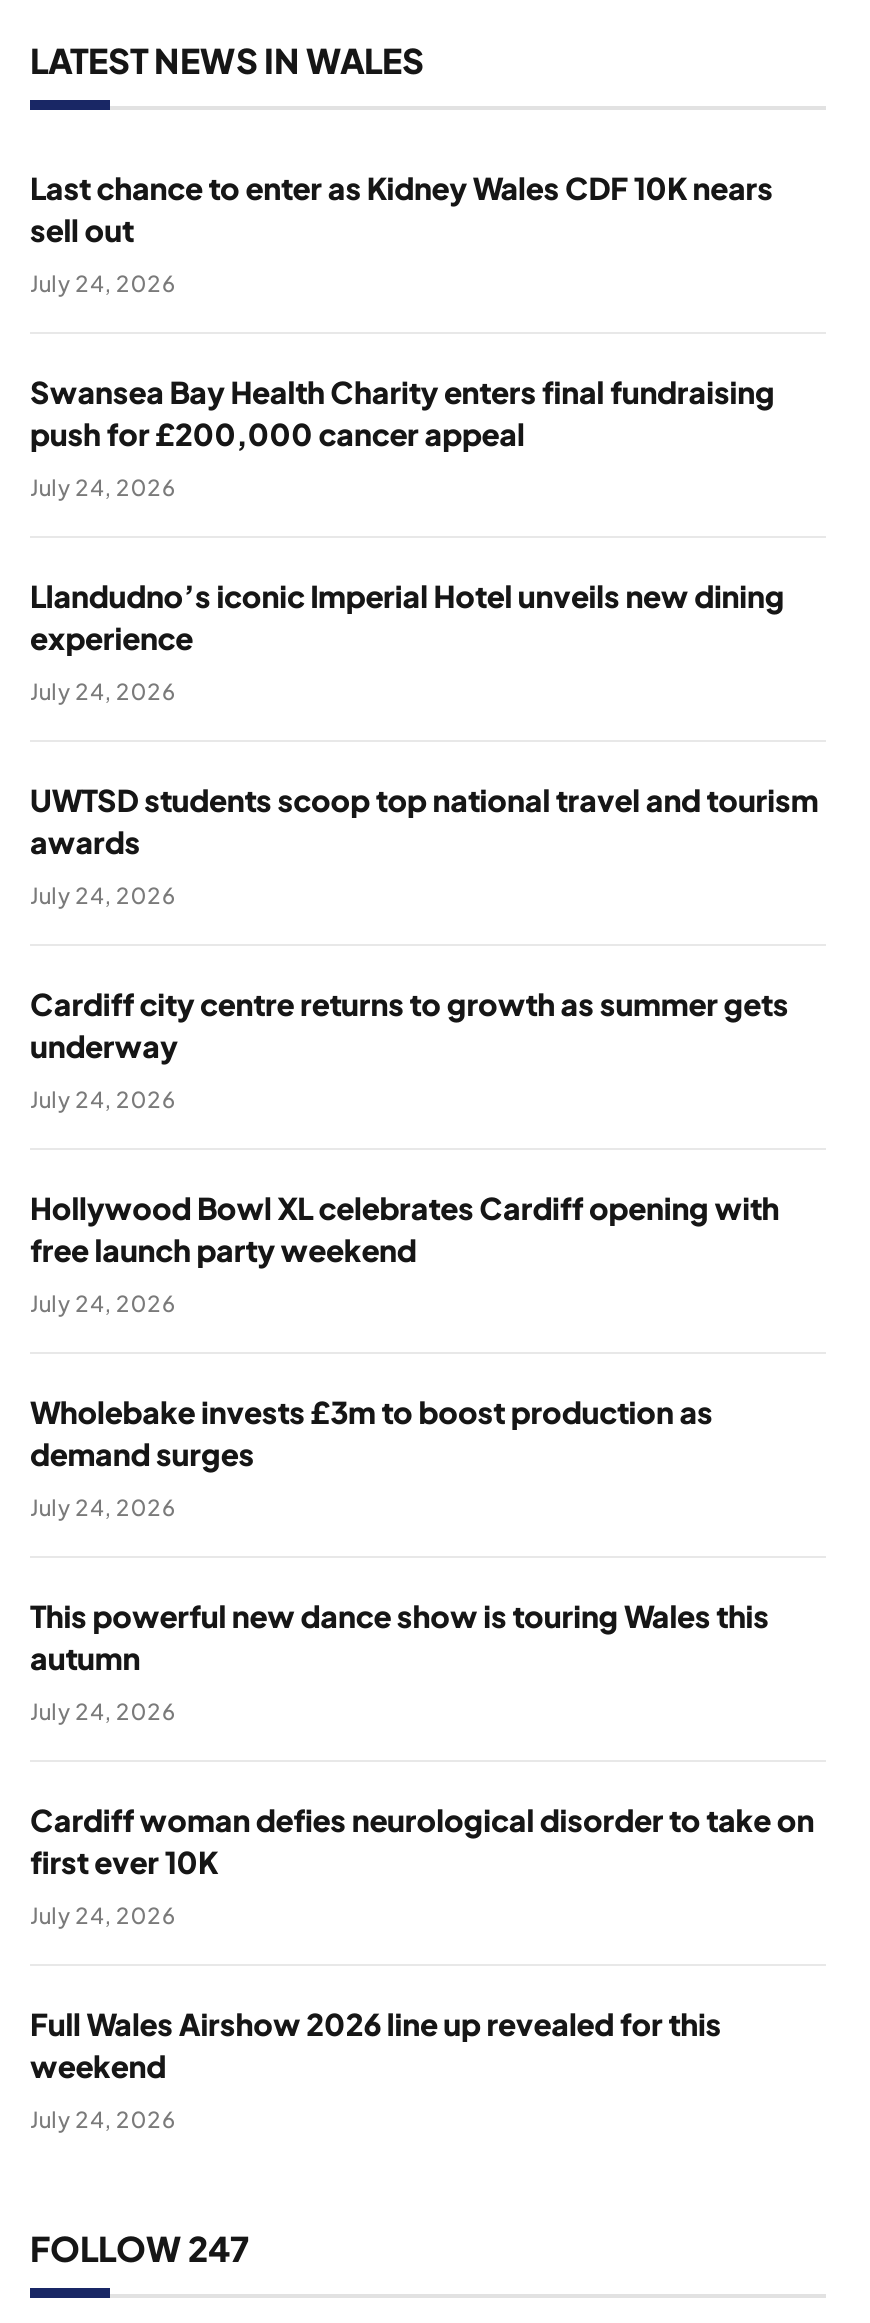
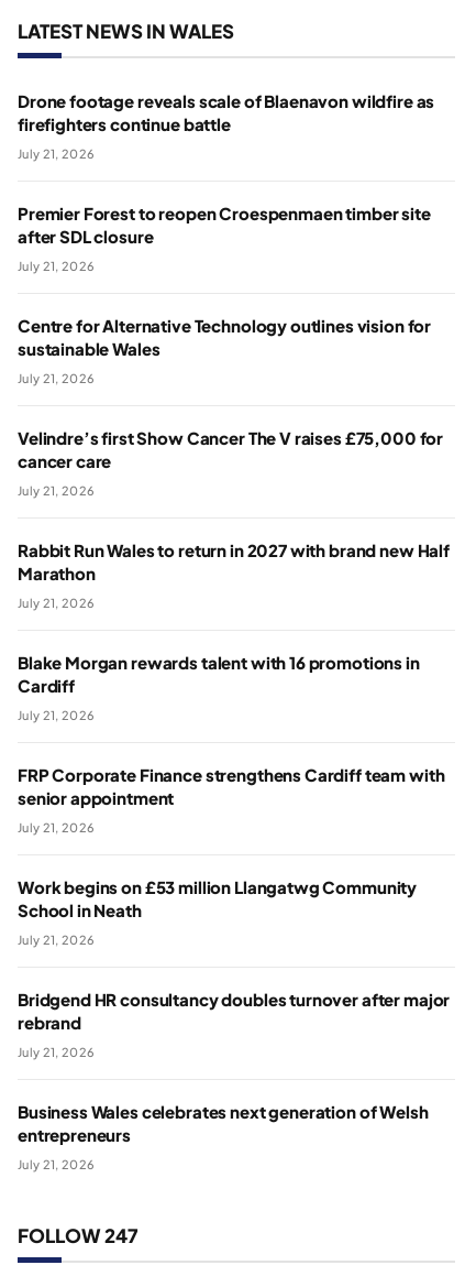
[30,168,773,248] Last chance to enter as Kidney Wales CDF 10K nears | sell out -> [18,90,434,134] Drone footage reveals scale of Blaenavon wildfire as | firefighters continue battle
[30,270,177,296] July 24, 2026 -> [18,146,95,161] July 21, 2026
[30,372,775,452] Swansea Bay Health Charity enters final fundraising | push for £200,000 cancer appeal -> [18,202,431,247] Premier Forest to reopen Croespenmaen timber site | after SDL closure
[30,474,177,500] July 24, 2026 -> [18,259,95,273] July 21, 2026
[30,576,784,656] Llandudno’s iconic Imperial Hotel unveils new dining | experience -> [18,315,431,359] Centre for Alternative Technology outlines vision for | sustainable Wales
[30,678,177,704] July 24, 2026 -> [18,371,95,385] July 21, 2026
[30,780,818,860] UWTSD students scoop top national travel and tourism | awards -> [18,427,443,471] Velindre’s first Show Cancer The V raises £75,000 for | cancer care
[30,882,177,908] July 24, 2026 -> [18,483,95,498] July 21, 2026
[30,984,788,1064] Cardiff city centre returns to growth as summer gets | underway -> [18,539,449,583] Rabbit Run Wales to return in 2027 with brand new Half | Marathon
[30,1086,177,1112] July 24, 2026 -> [18,596,95,610] July 21, 2026
[30,1188,779,1268] Hollywood Bowl XL celebrates Cardiff opening with | free launch party weekend -> [18,652,420,696] Blake Morgan rewards talent with 16 promotions in | Cardiff
[30,1290,177,1316] July 24, 2026 -> [18,708,95,722] July 21, 2026
[30,1392,713,1472] Wholebake invests £3m to boost production as | demand surges -> [18,764,445,808] FRP Corporate Finance strengthens Cardiff team with | senior appointment
[30,1494,177,1520] July 24, 2026 -> [18,820,95,834] July 21, 2026
[30,1596,769,1676] This powerful new dance show is touring Wales this | autumn -> [18,876,417,920] Work begins on £53 million Llangatwg Community | School in Neath
[30,1698,177,1724] July 24, 2026 -> [18,932,95,947] July 21, 2026
[30,1800,814,1880] Cardiff woman defies neurological disorder to take on | first ever 10K -> [18,989,450,1033] Bridgend HR consultancy doubles turnover after major | rebrand
[30,1902,177,1928] July 24, 2026 -> [18,1045,95,1059] July 21, 2026
[30,2004,721,2084] Full Wales Airshow 2026 line up revealed for this | weekend -> [18,1101,428,1145] Business Wales celebrates next generation of Welsh | entrepreneurs
[30,2106,177,2132] July 24, 2026 -> [18,1157,95,1171] July 21, 2026

